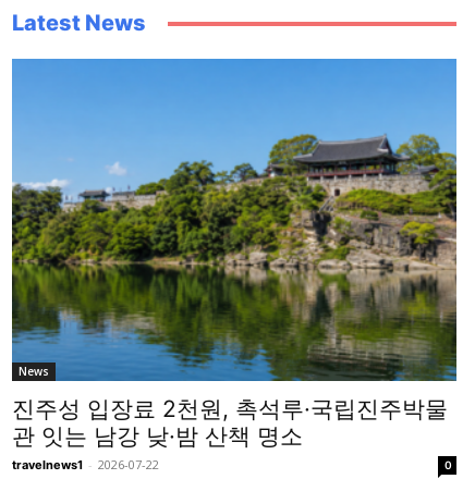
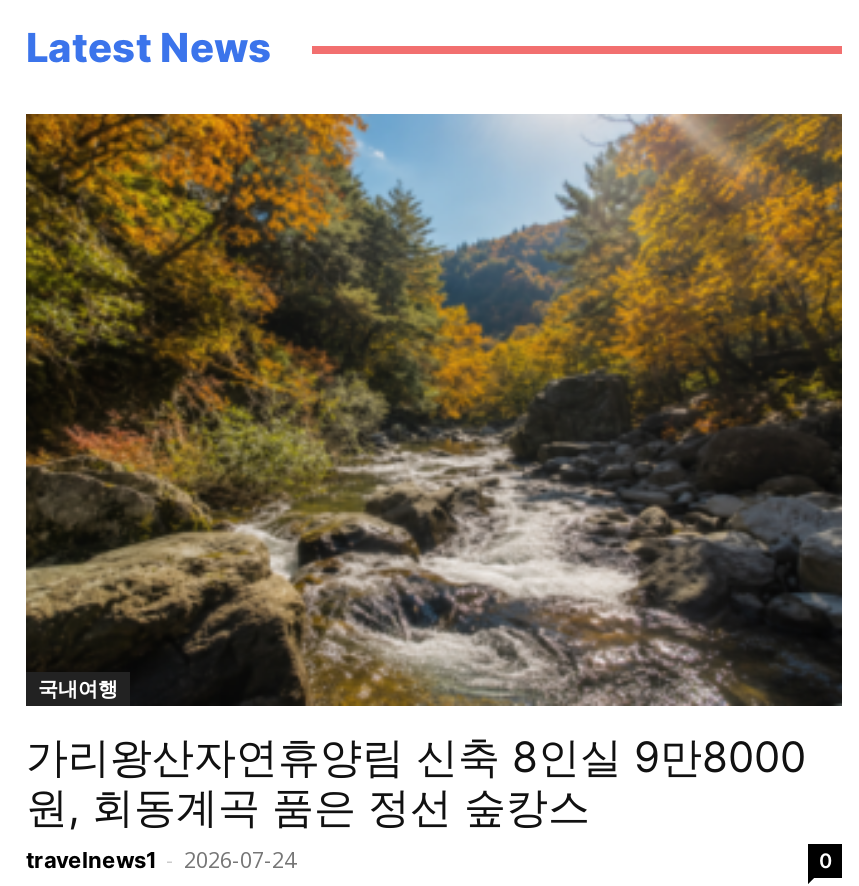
[11,58,458,382] [image] | News -> [24,112,844,708] [image] | 국내여행
[12,395,448,472] 진주성 입장료 2천원, 촉석루·국립진주박물 | 관 잇는 남강 낮·밤 산책 명소 | travelnews1 - 2026-07-22 -> [26,732,806,874] 가리왕산자연휴양림 신축 8인실 9만8000 | 원, 회동계곡 품은 정선 숲캉스 | travelnews1 - 2026-07-24

